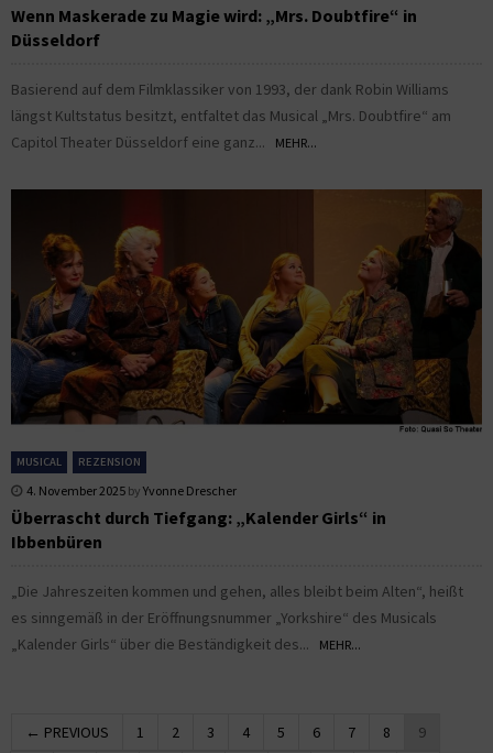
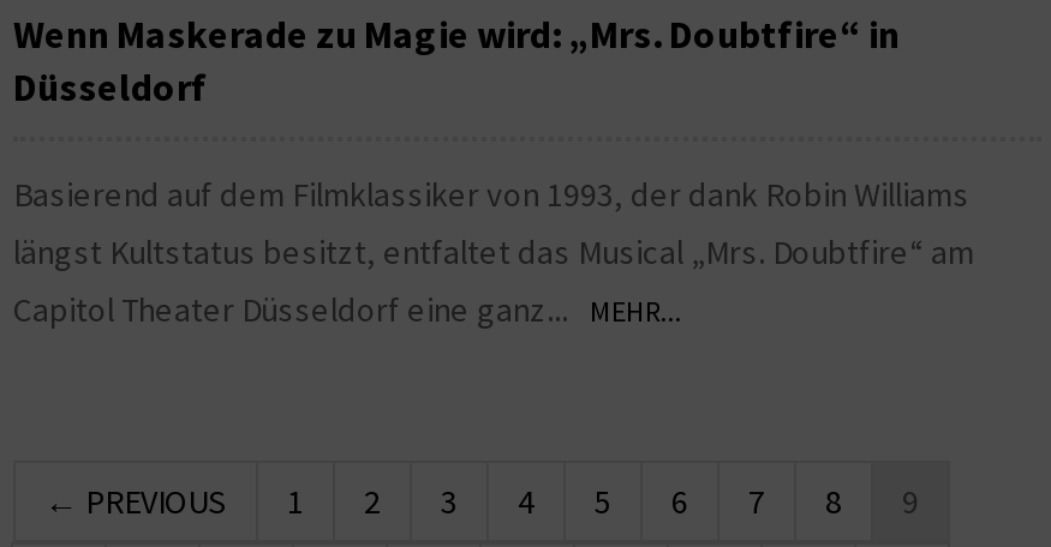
[10,188,483,654] [image] | MUSICAL | REZENSION | 4. November 2025 by Yvonne Drescher | Überrascht durch Tiefgang: „Kalender Girls“ in | Ibbenbüren | „Die Jahreszeiten kommen und gehen, alles bleibt beim Alten“, heißt | es sinngemäß in der Eröffnungsnummer „Yorkshire“ des Musicals | „Kalender Girls“ über die Beständigkeit des... MEHR... -> none

